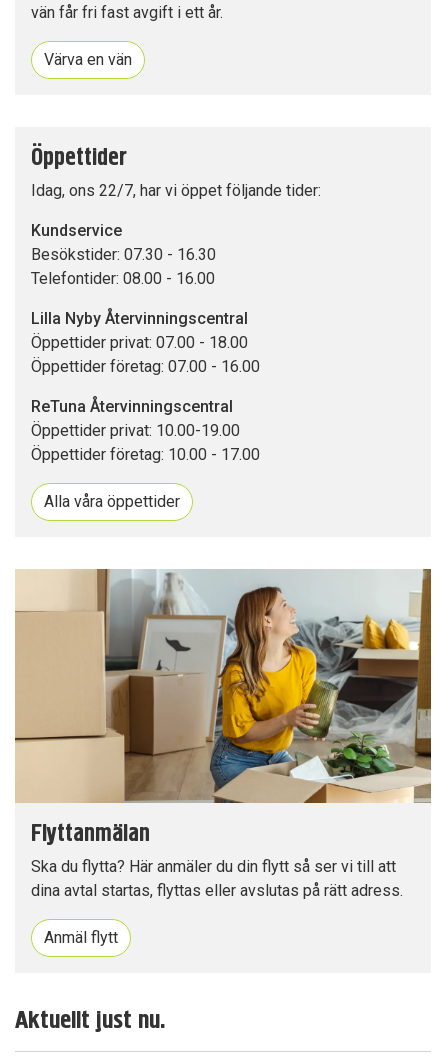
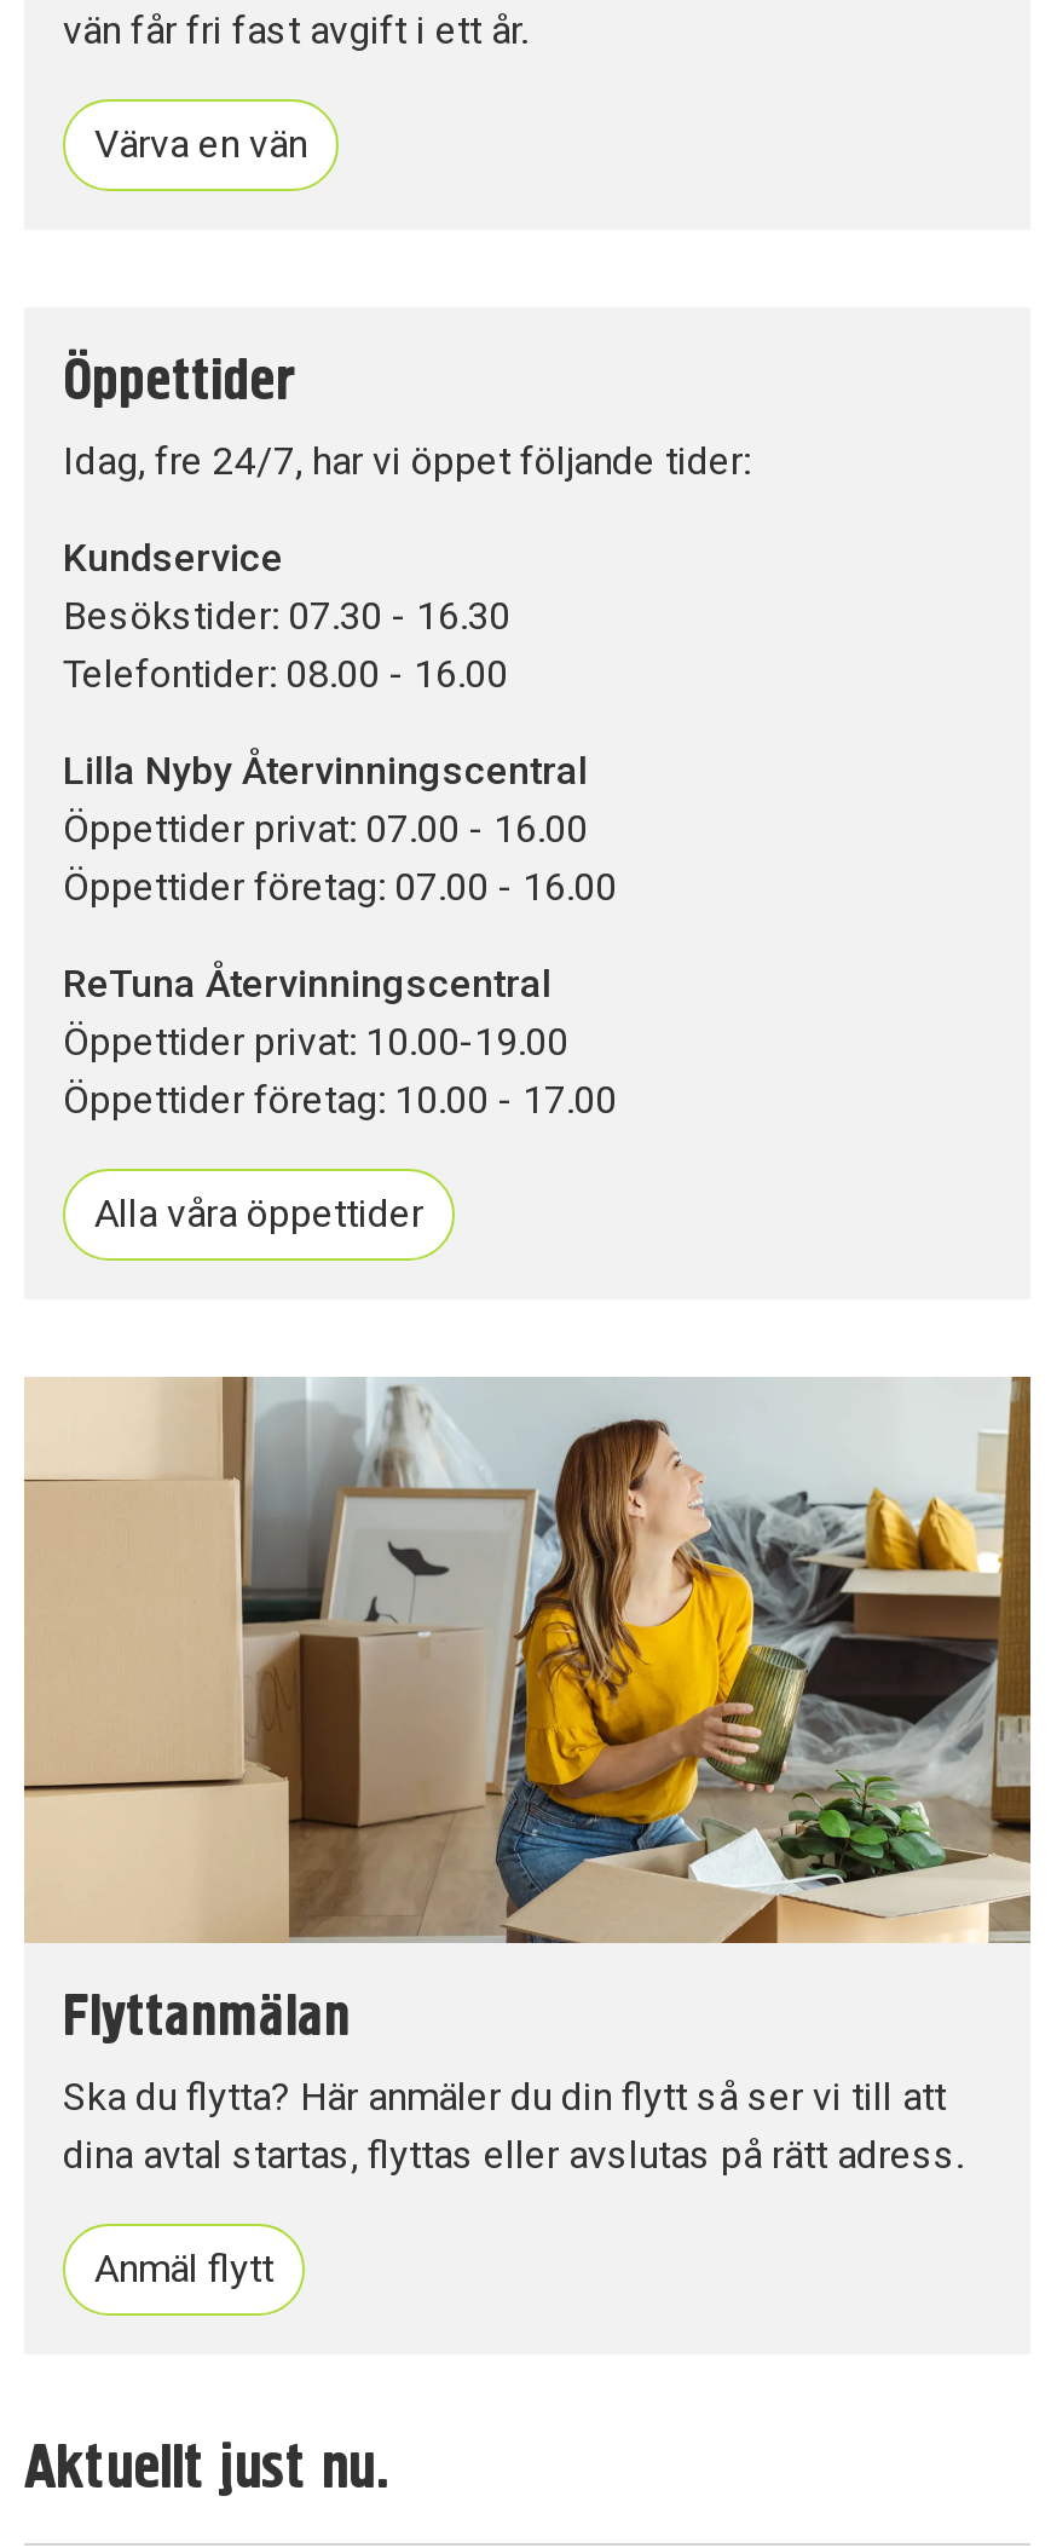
[31,181,321,200] Idag, ons 22/7, har vi öppet följande tider: -> [63,439,750,485] Idag, fre 24/7, har vi öppet följande tider:
[31,333,248,352] Öppettider privat: 07.00 - 18.00 -> [63,807,588,853] Öppettider privat: 07.00 - 16.00

